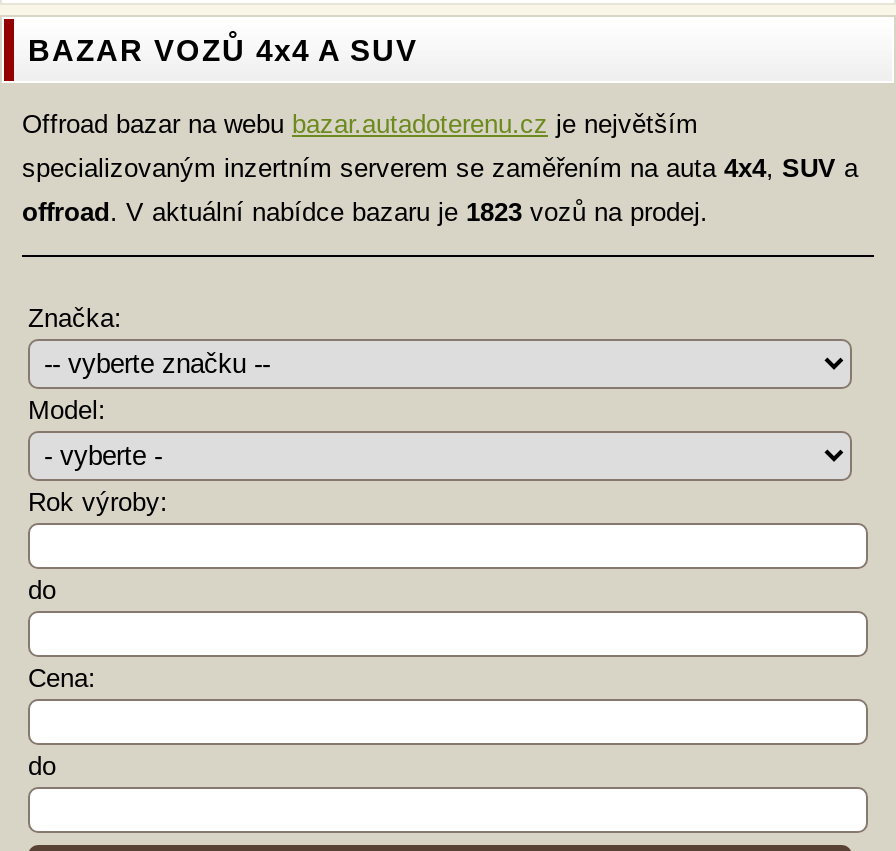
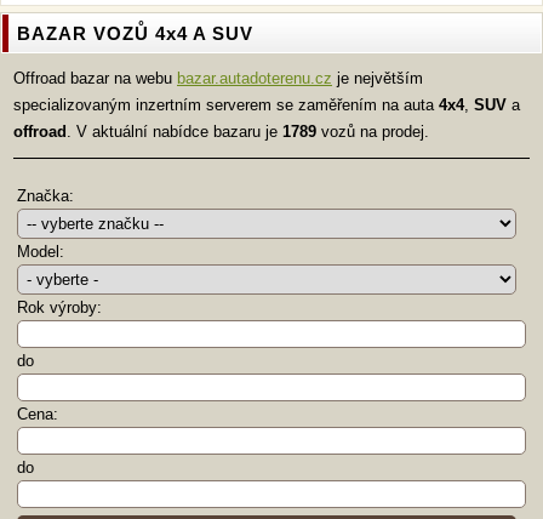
[22,197,708,227] offroad. V aktuální nabídce bazaru je 1823 vozů na prodej. -> [13,122,429,141] offroad. V aktuální nabídce bazaru je 1789 vozů na prodej.

